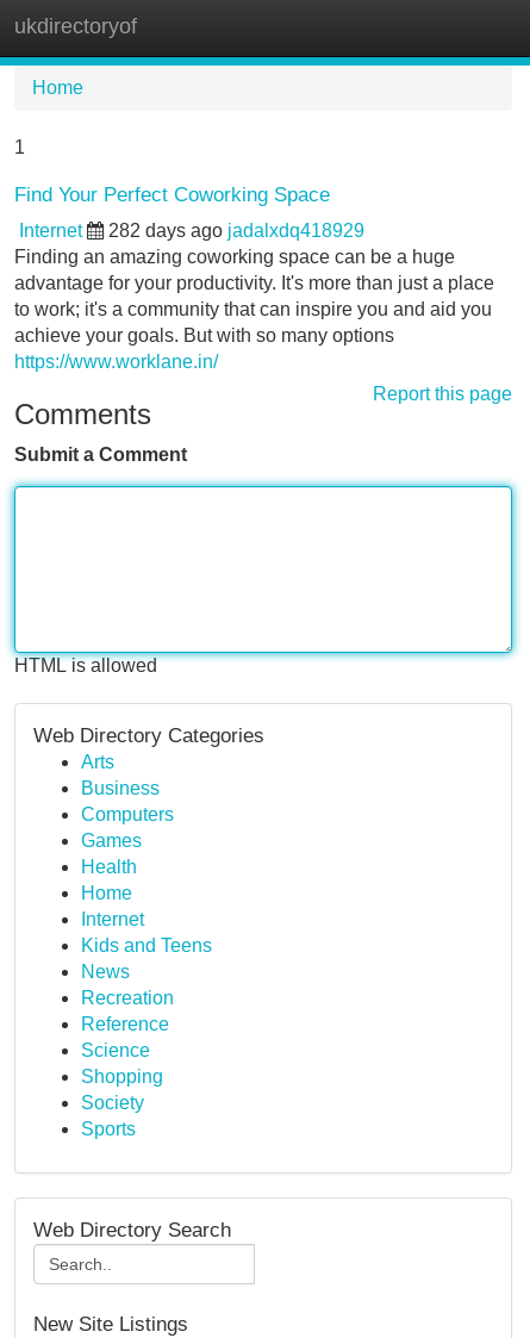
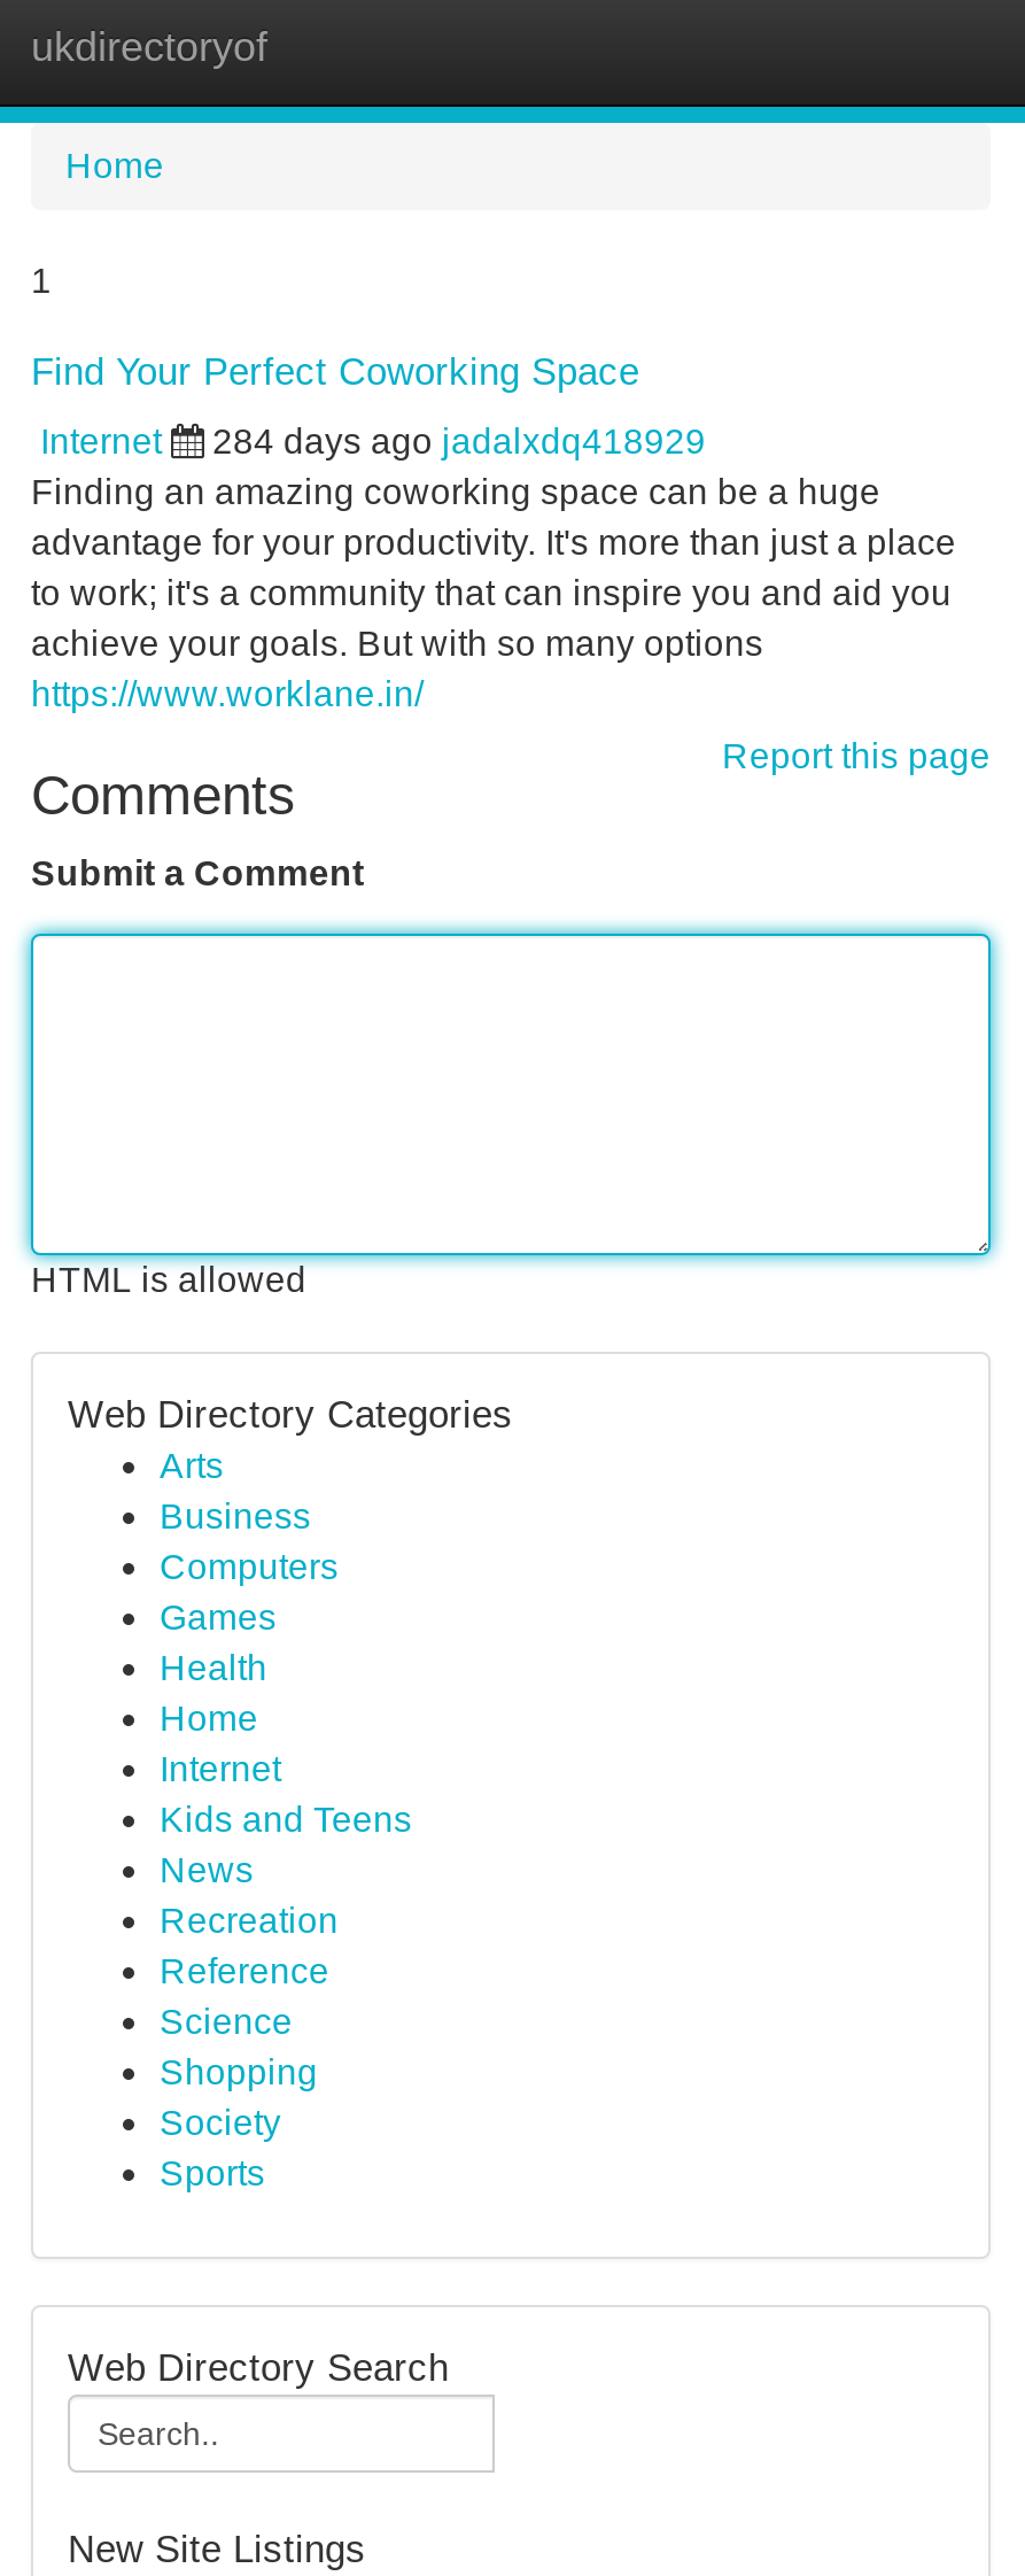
[108,220,364,241] 282 days ago jadalxdq418929 -> [212,421,706,461] 284 days ago jadalxdq418929

